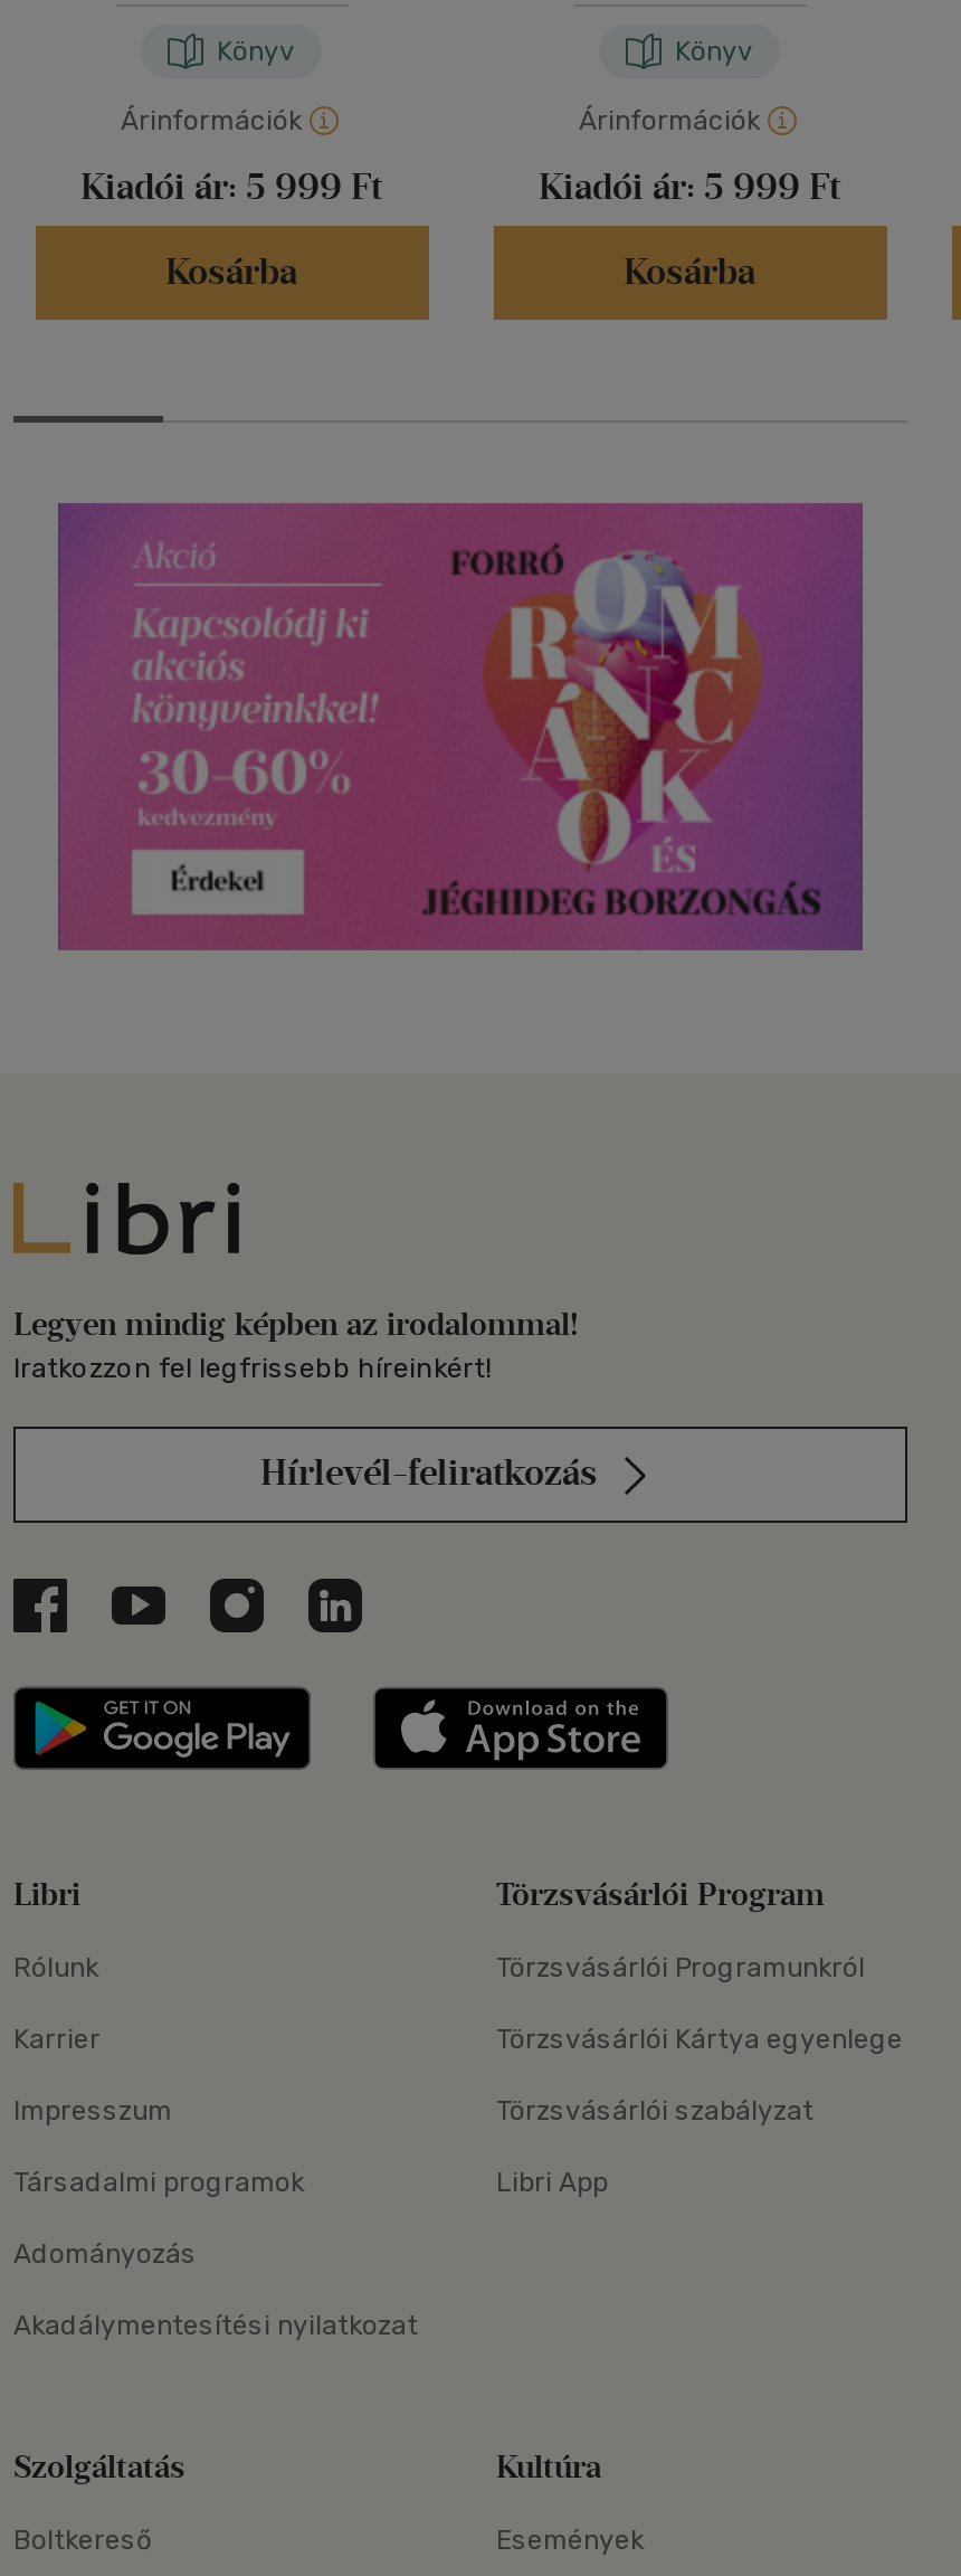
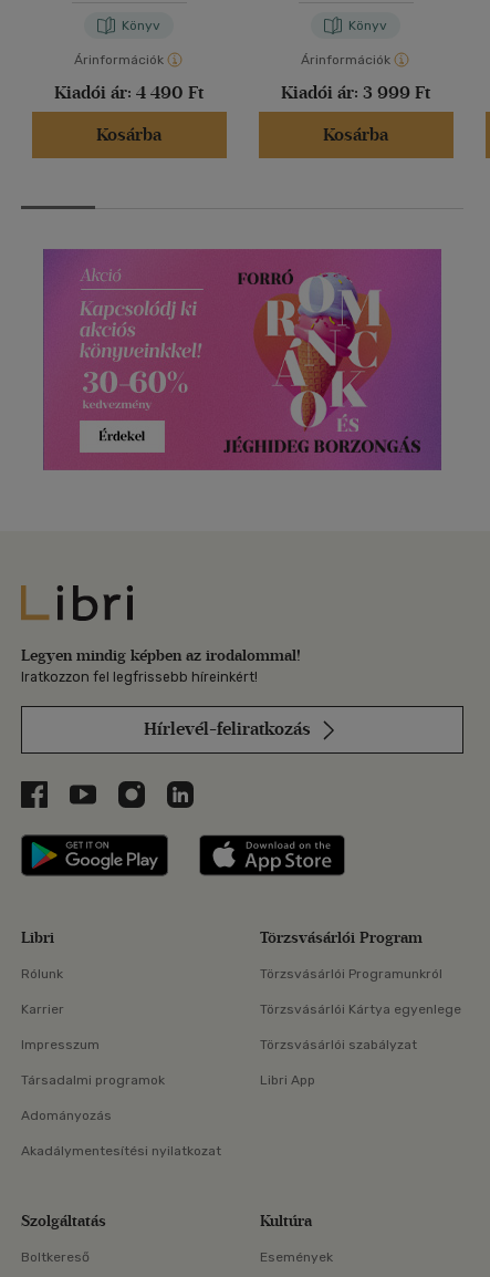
[80,166,382,209] Kiadói ár: 5 999 Ft -> [54,82,204,103] Kiadói ár: 4 490 Ft
[539,166,840,209] Kiadói ár: 5 999 Ft -> [281,82,430,103] Kiadói ár: 3 999 Ft

